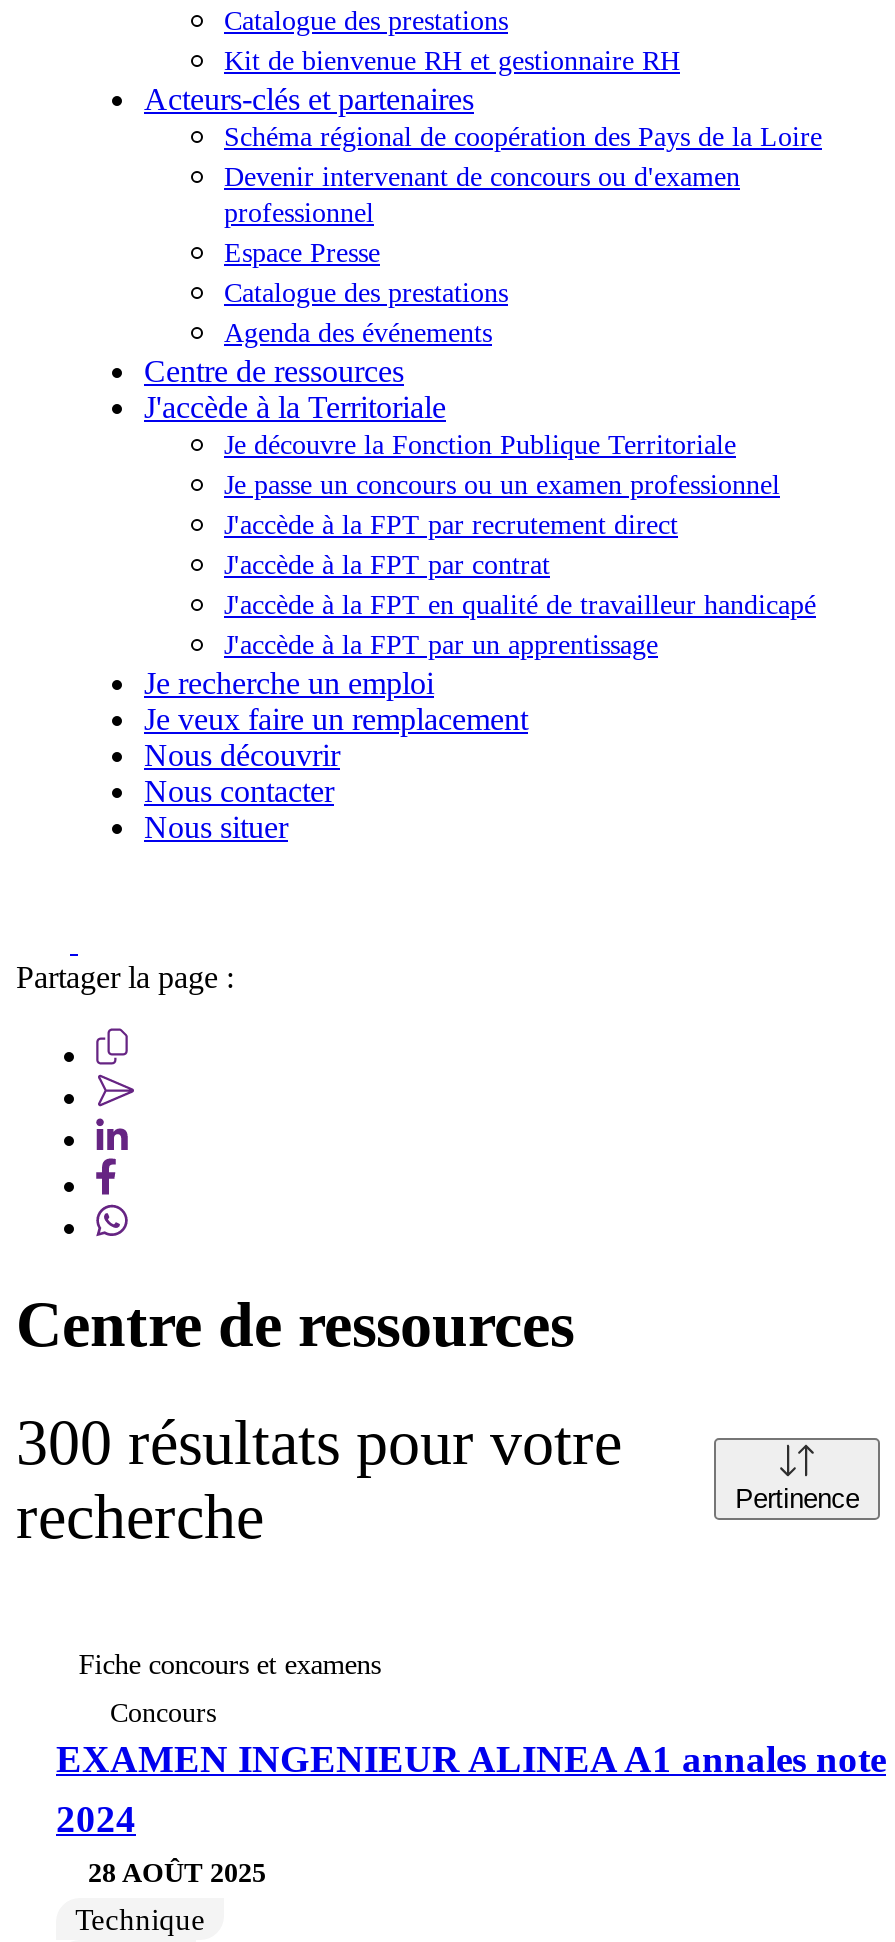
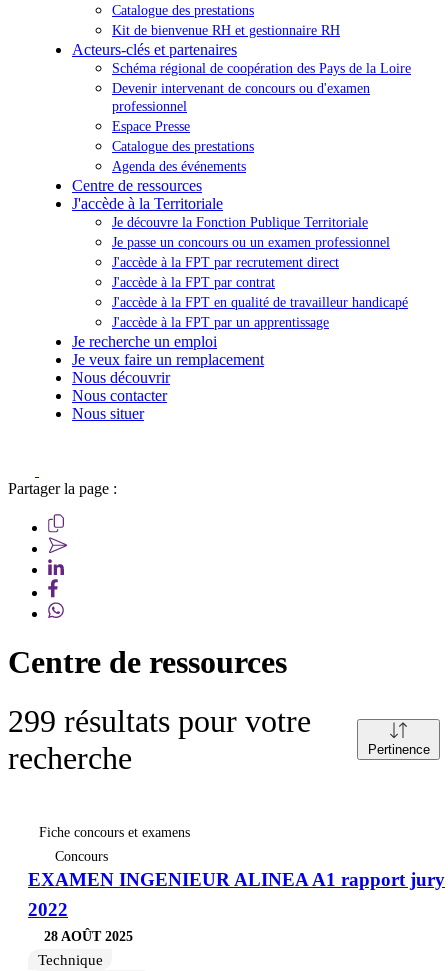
[16,1406,622,1478] 300 résultats pour votre -> [8,703,311,739] 299 résultats pour votre
[56,1738,886,1780] EXAMEN INGENIEUR ALINEA A1 annales note -> [28,869,445,890] EXAMEN INGENIEUR ALINEA A1 rapport jury
[56,1798,136,1840] 2024 -> [28,899,68,920] 2022

